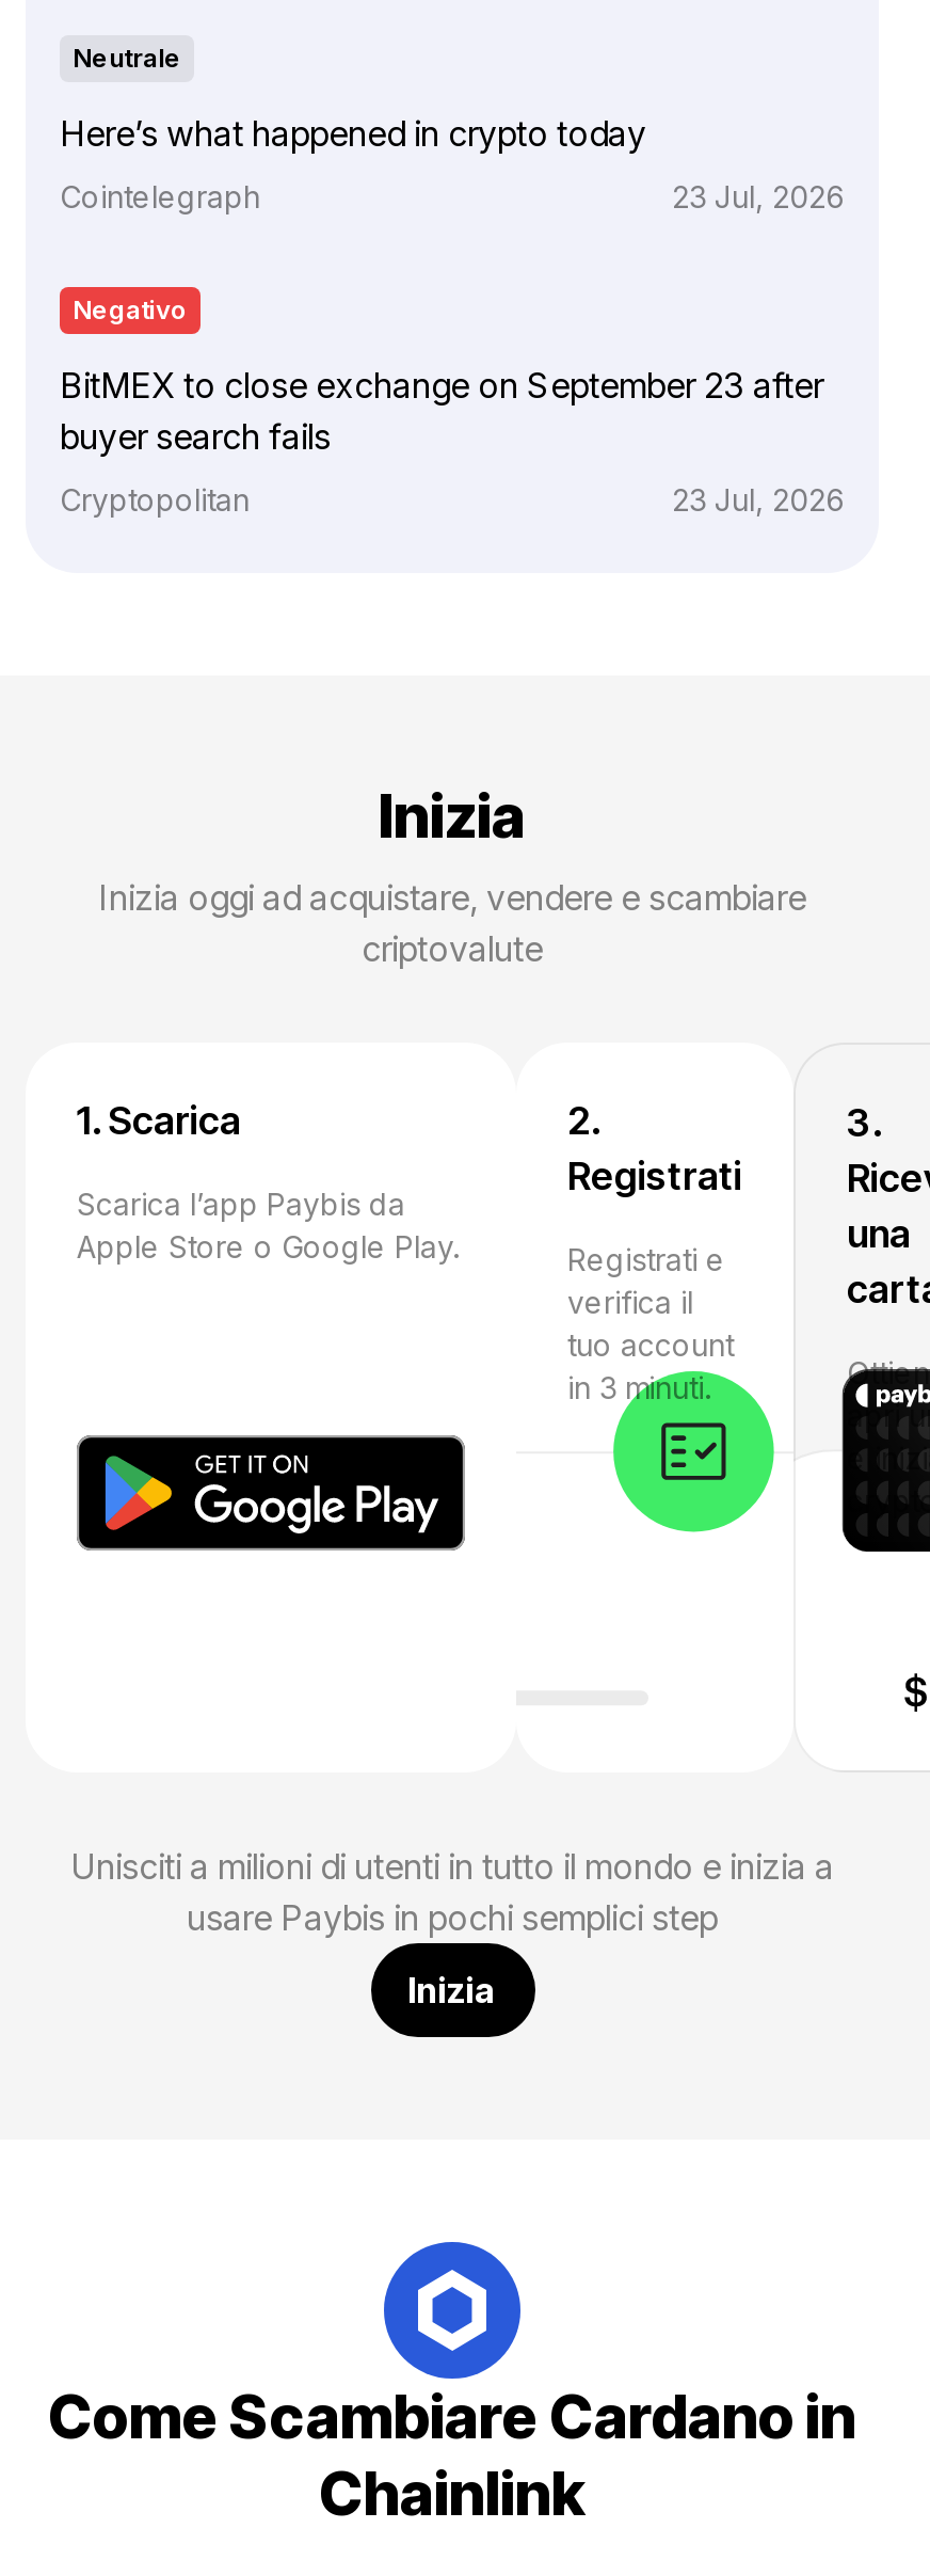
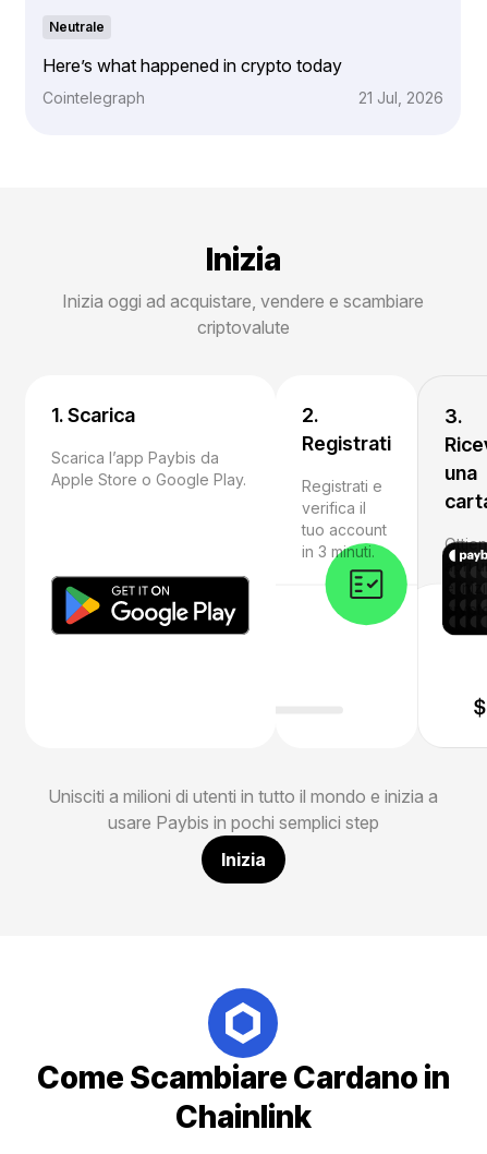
[60,178,845,518] 23 Jul, 2026 | Negativo | BitMEX to close exchange on September 23 after | buyer search fails | Cryptopolitan | 23 Jul, 2026 -> [358,88,443,107] 21 Jul, 2026

